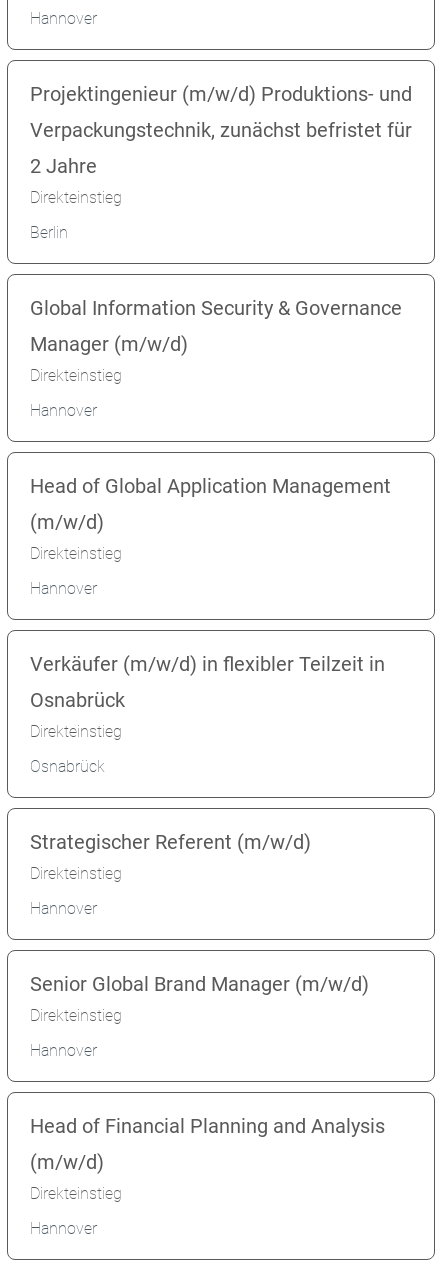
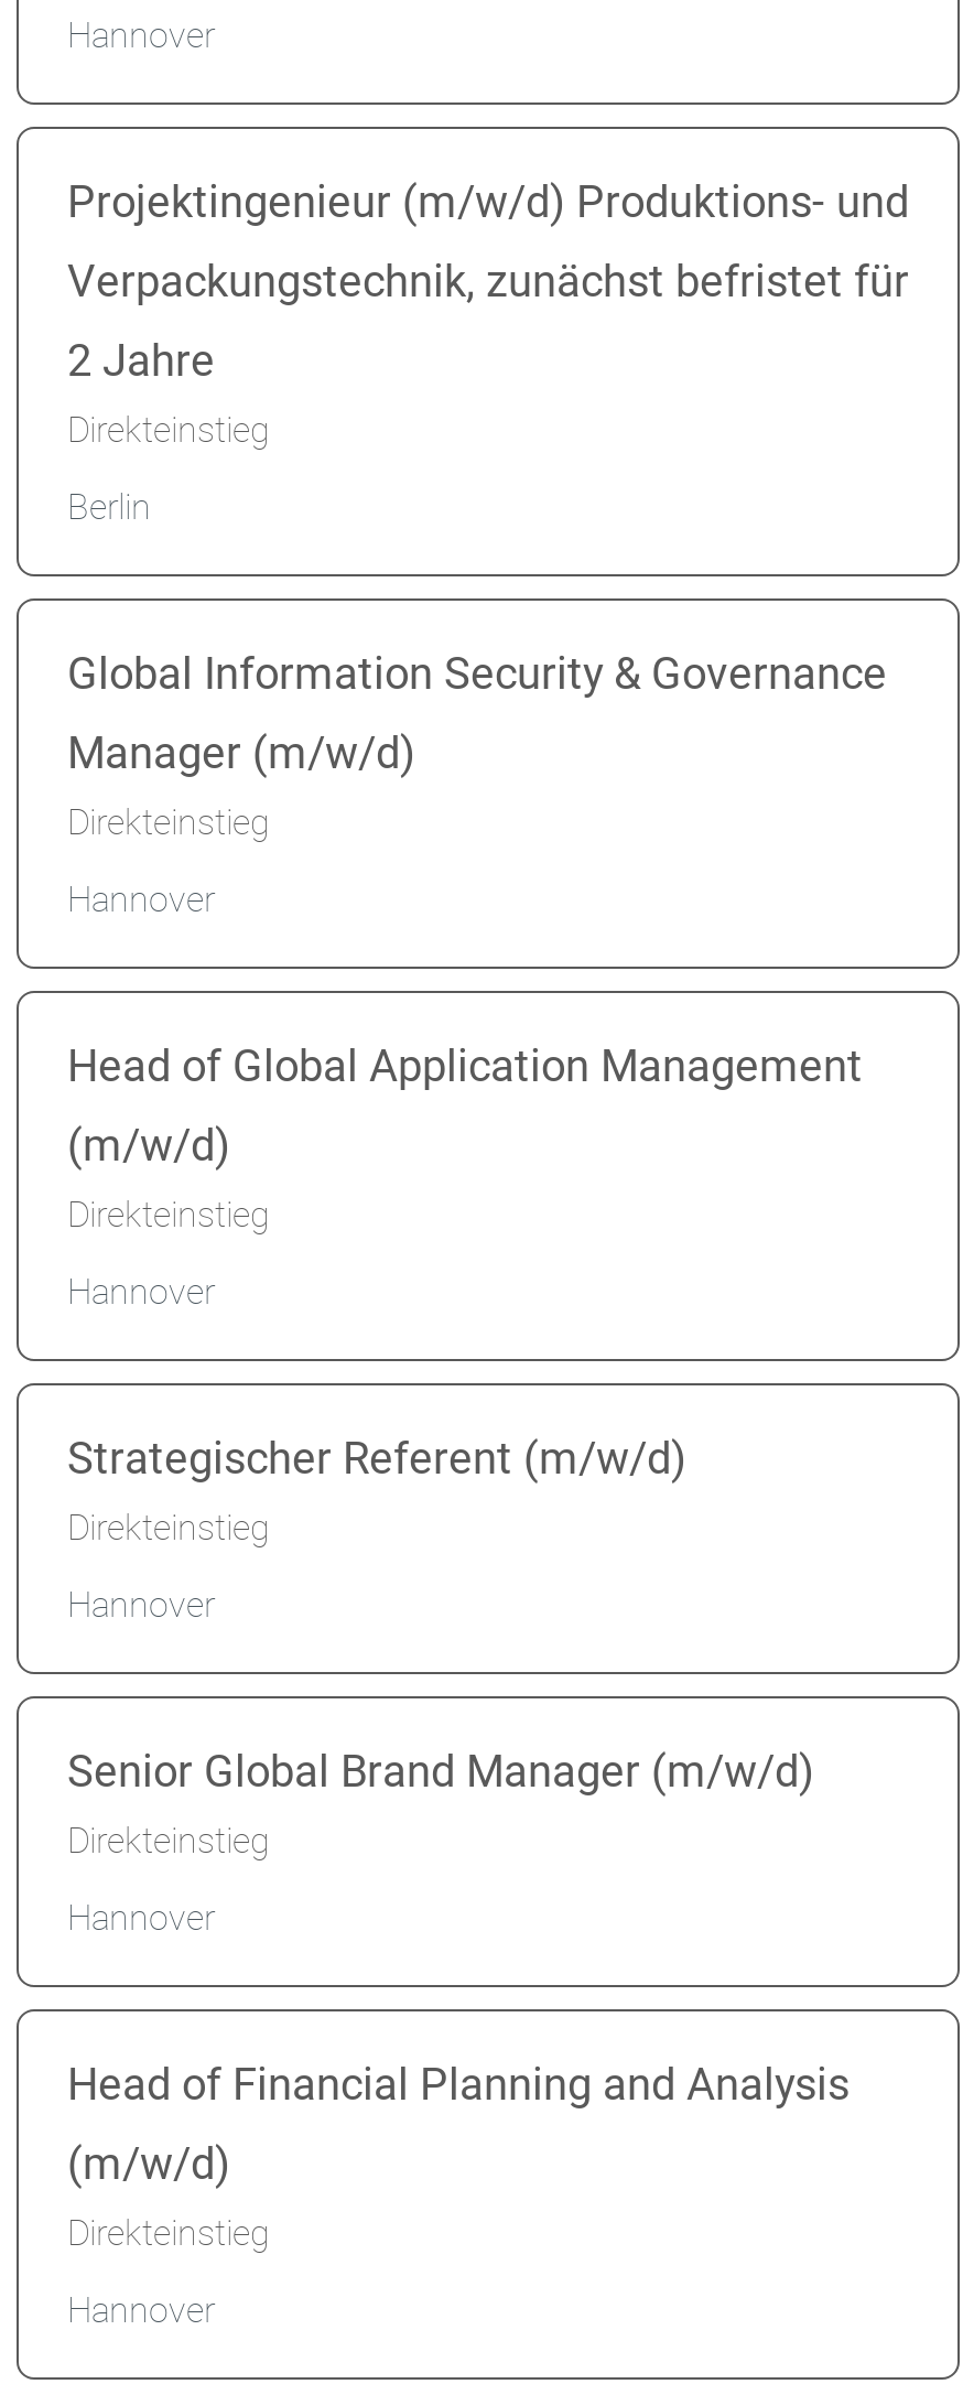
[30,652,385,776] Verkäufer (m/w/d) in flexibler Teilzeit in | Osnabrück | Direkteinstieg | Osnabrück -> none

